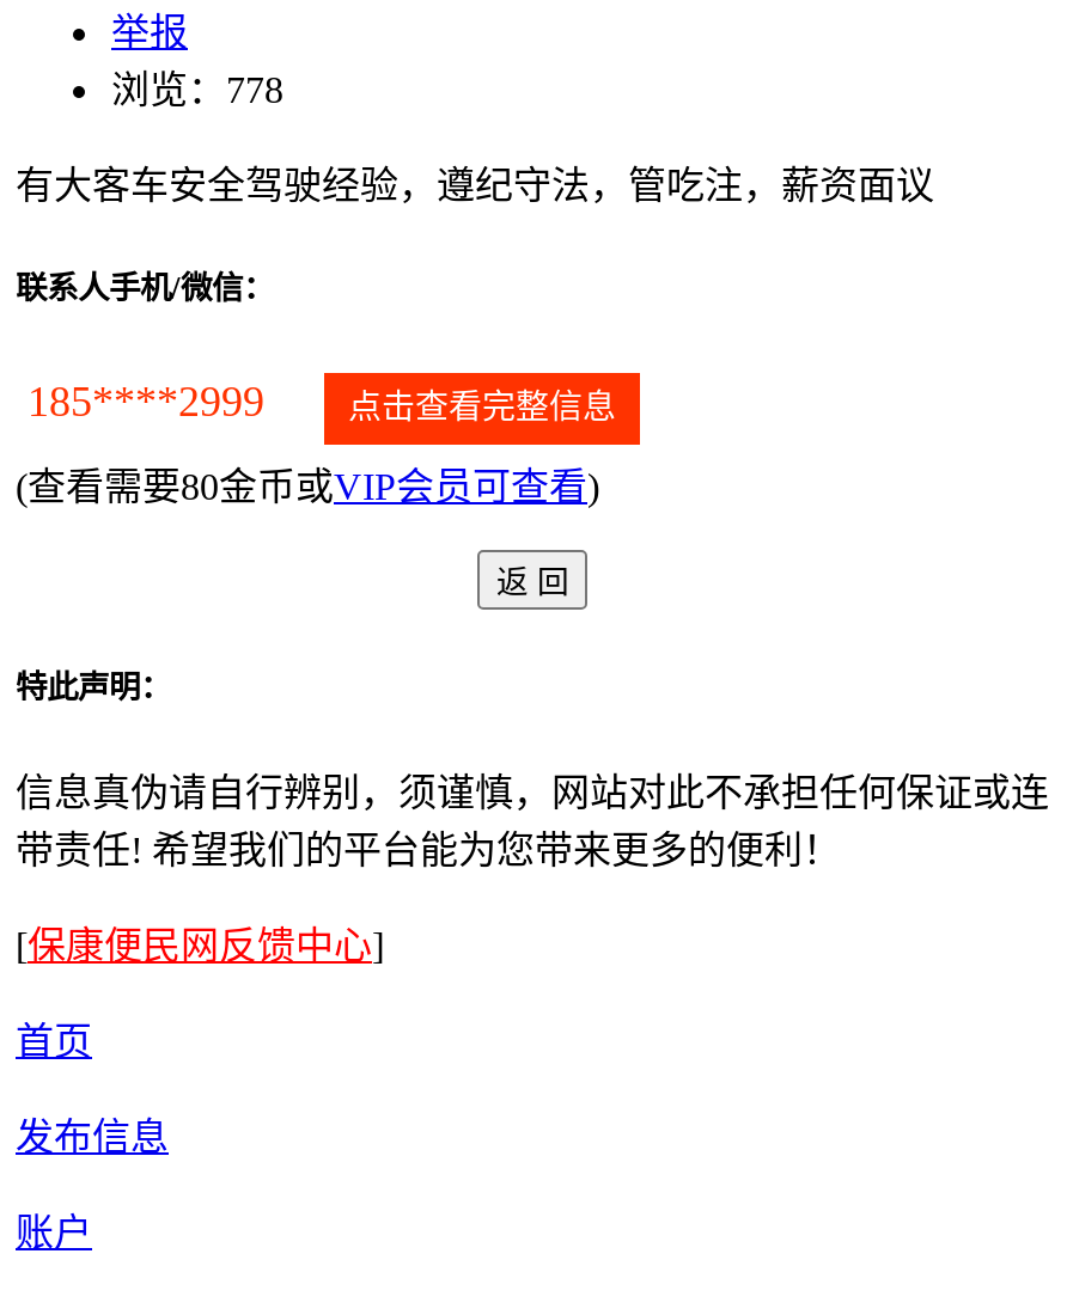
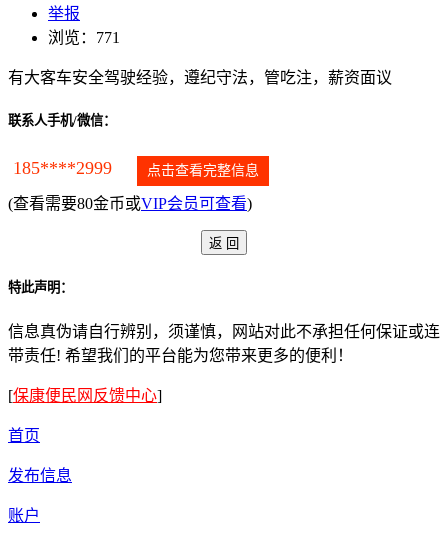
[111,69,283,110] 浏览：778 -> [48,29,120,46] 浏览：771

